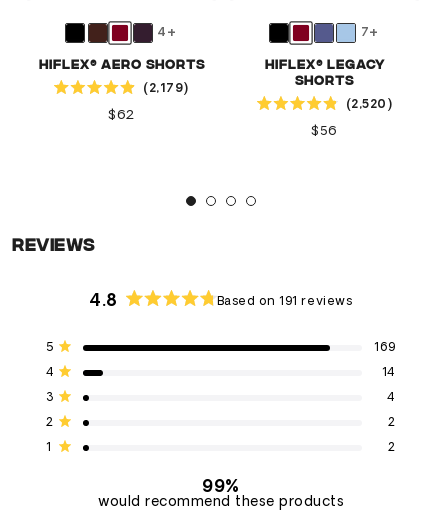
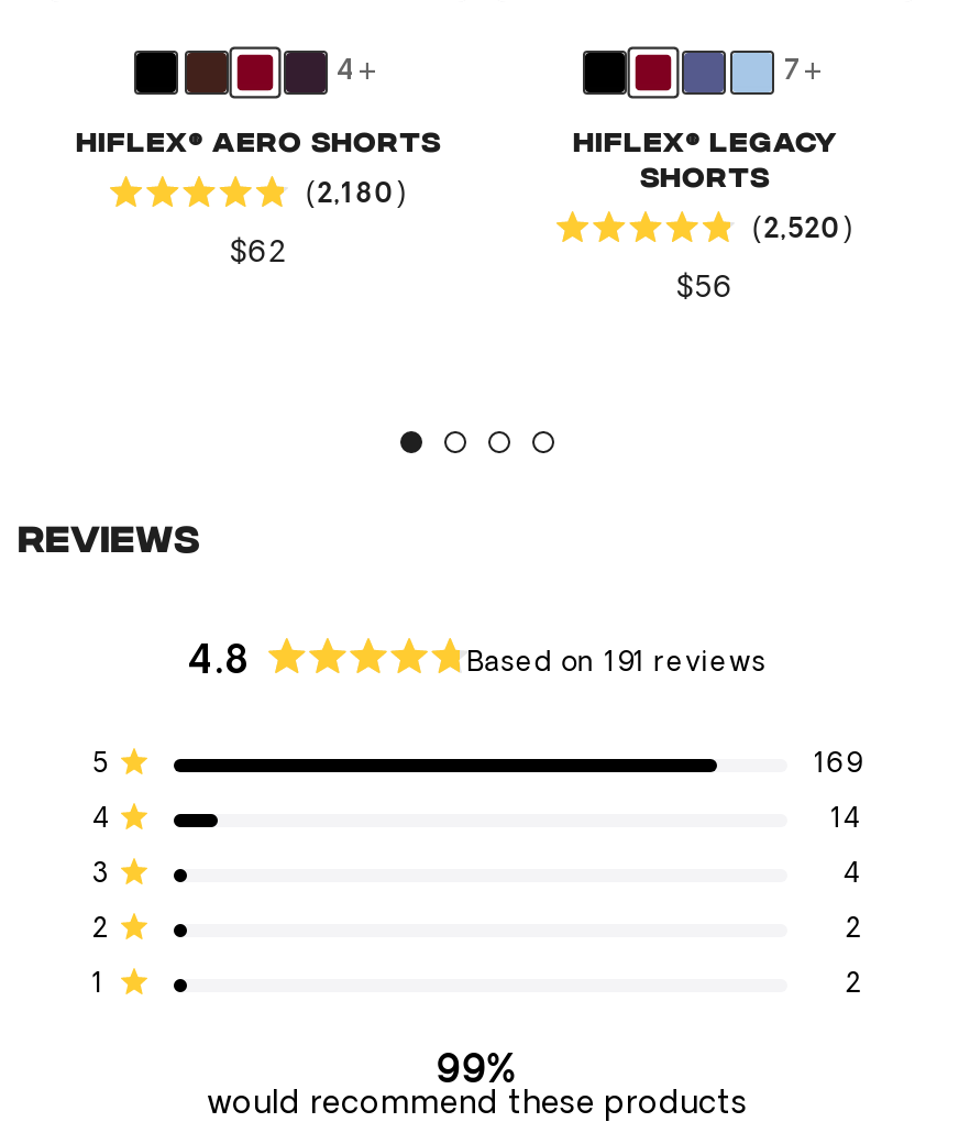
[149,83,183,95] 2,179 -> [317,183,395,209] 2,180

